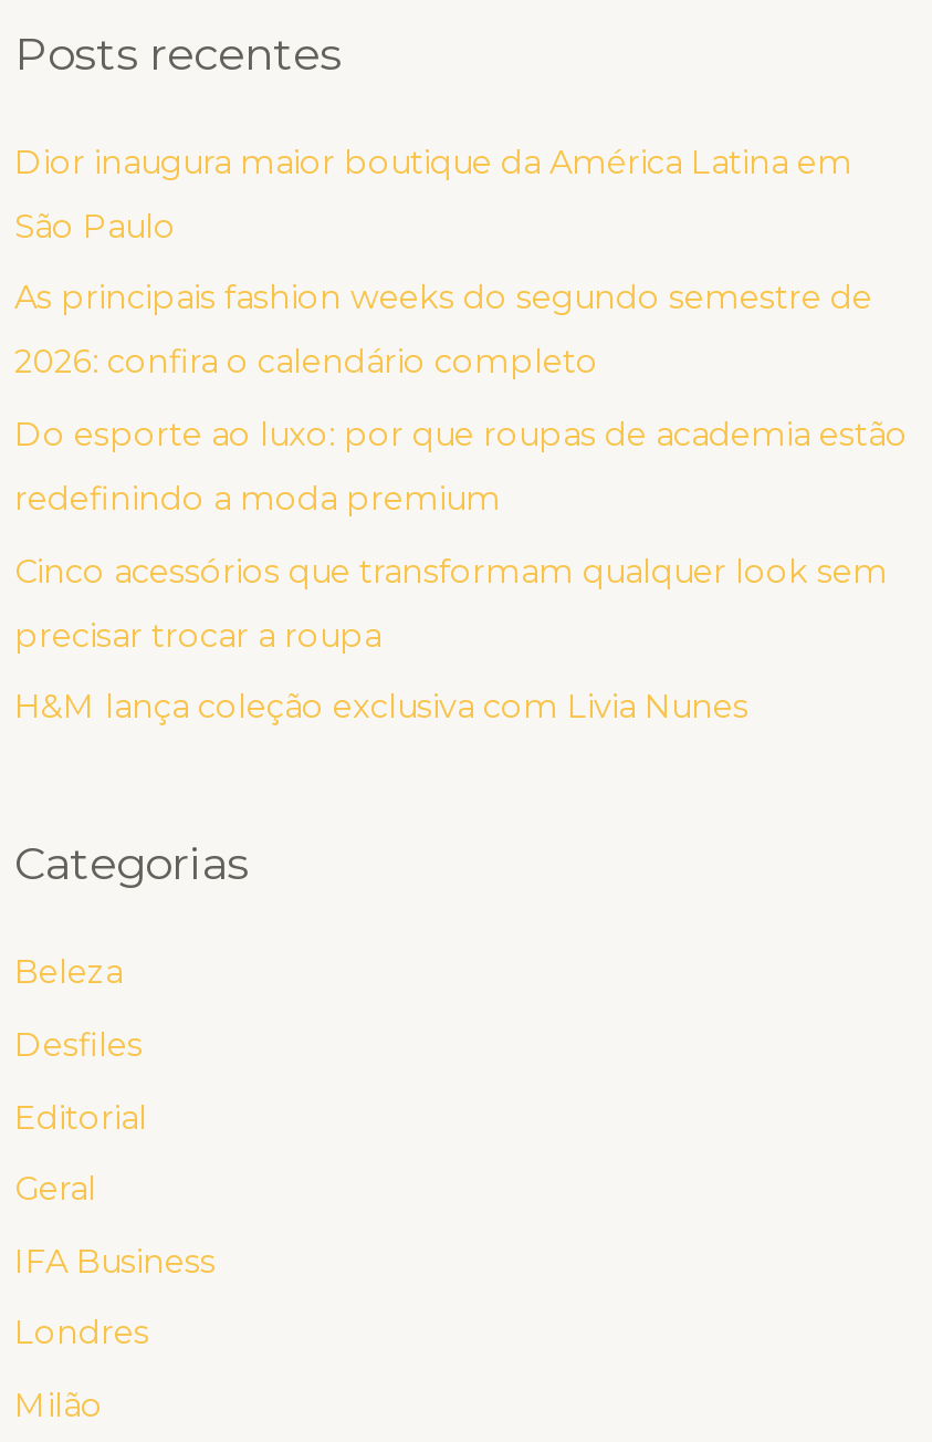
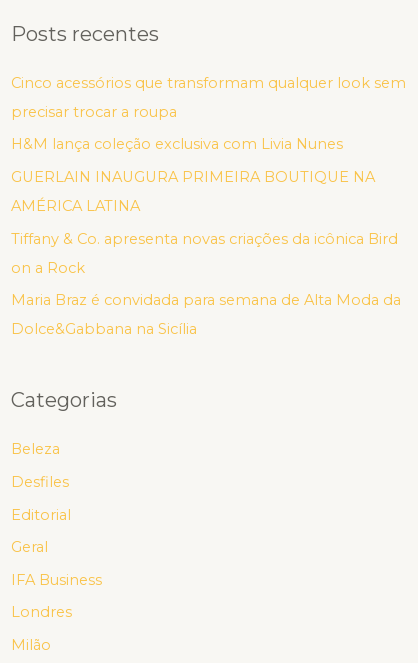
[14,142,908,519] Dior inaugura maior boutique da América Latina em | São Paulo | As principais fashion weeks do segundo semestre de | 2026: confira o calendário completo | Do esporte ao luxo: por que roupas de academia estão | redefinindo a moda premium -> none
moved [14,551,888,727] -> [11,74,406,153]: Cinco acessórios que transformam qualquer look sem | precisar trocar a roupa | H&M lança coleção exclusiva com Livia Nunes
none -> [11,168,401,338] GUERLAIN INAUGURA PRIMEIRA BOUTIQUE NA | AMÉRICA LATINA | Tiffany & Co. apresenta novas criações da icônica Bird | on a Rock | Maria Braz é convidada para semana de Alta Moda da | Dolce&Gabbana na Sicília

